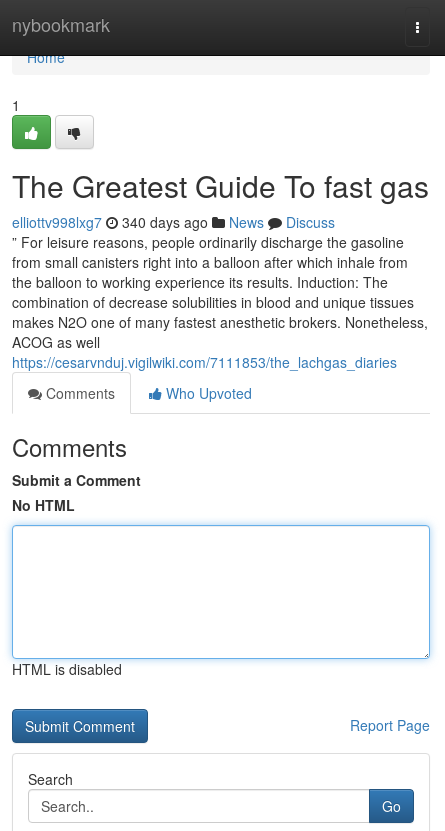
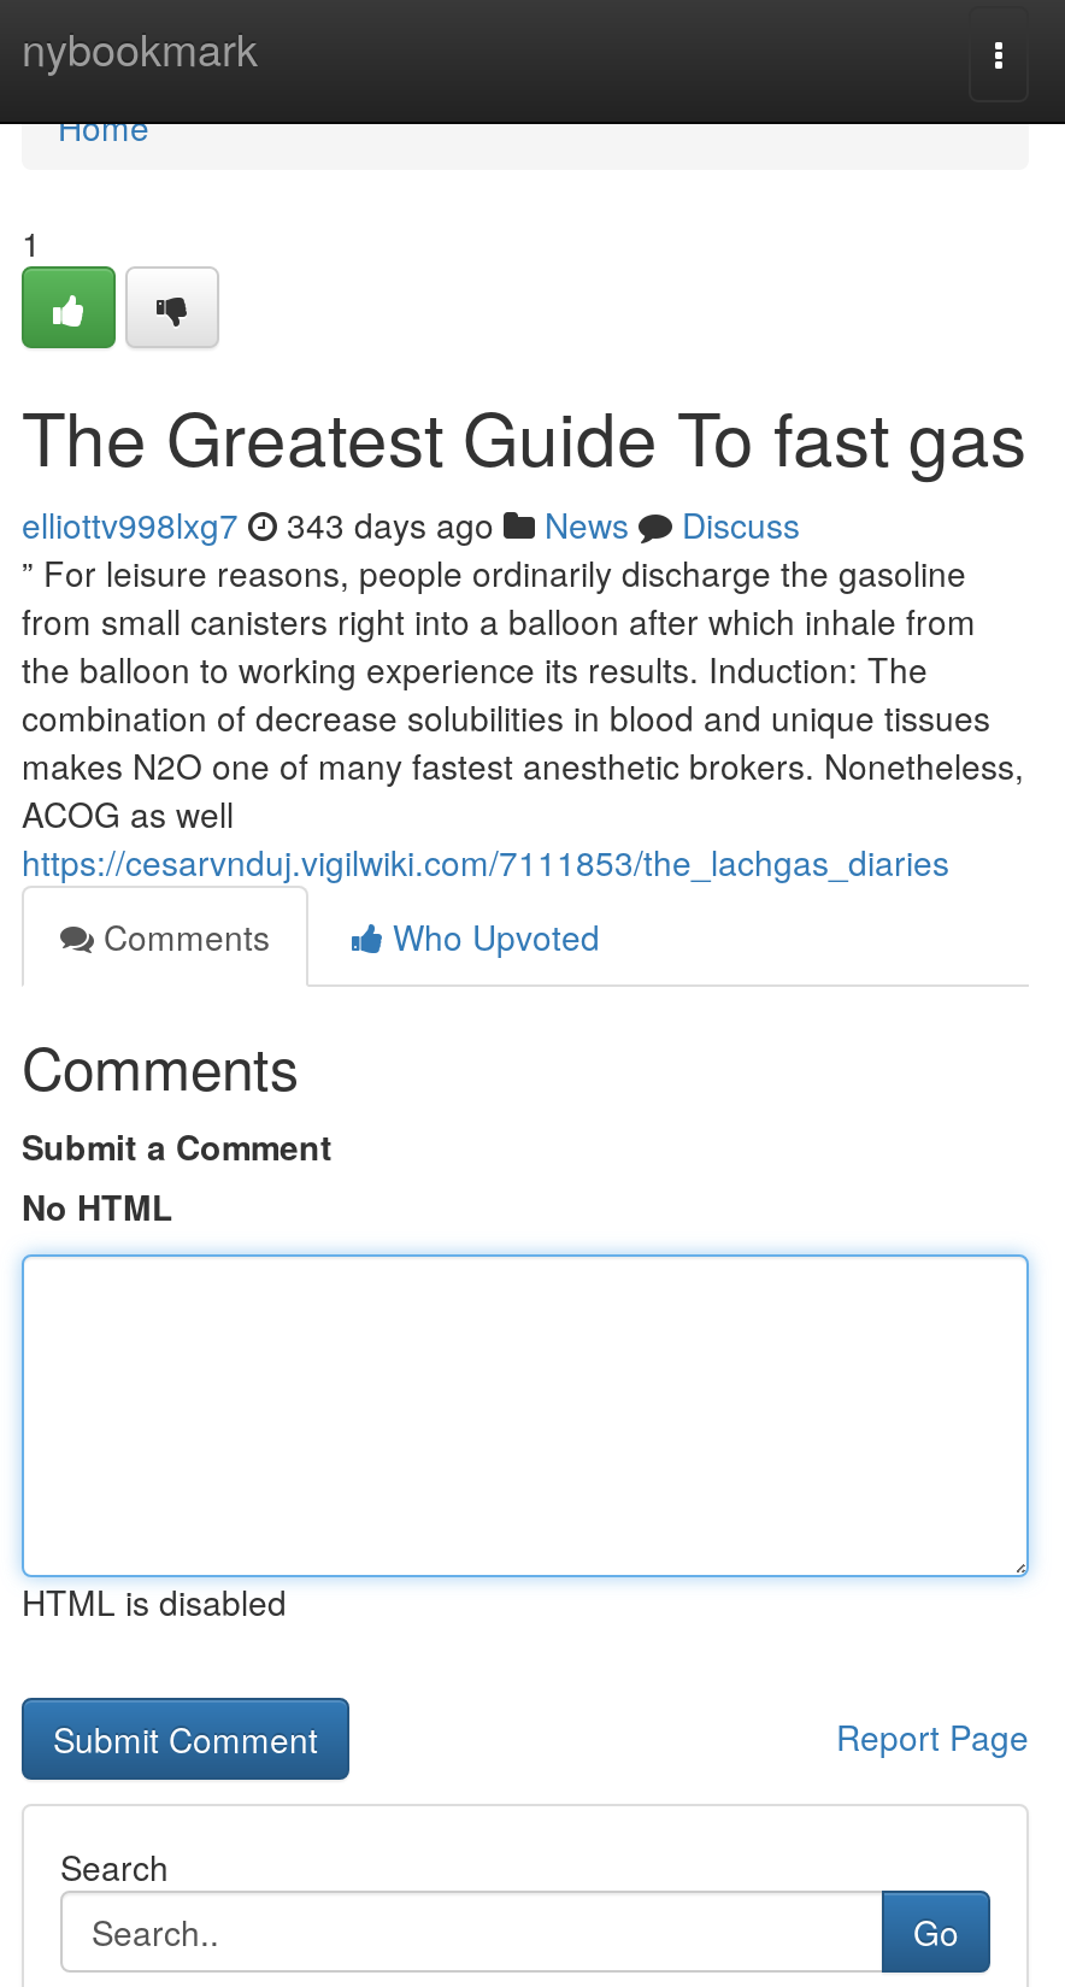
[12,212,335,232] elliottv998lxg7 340 days ago News Discuss -> [22,500,800,548] elliottv998lxg7 343 days ago News Discuss

